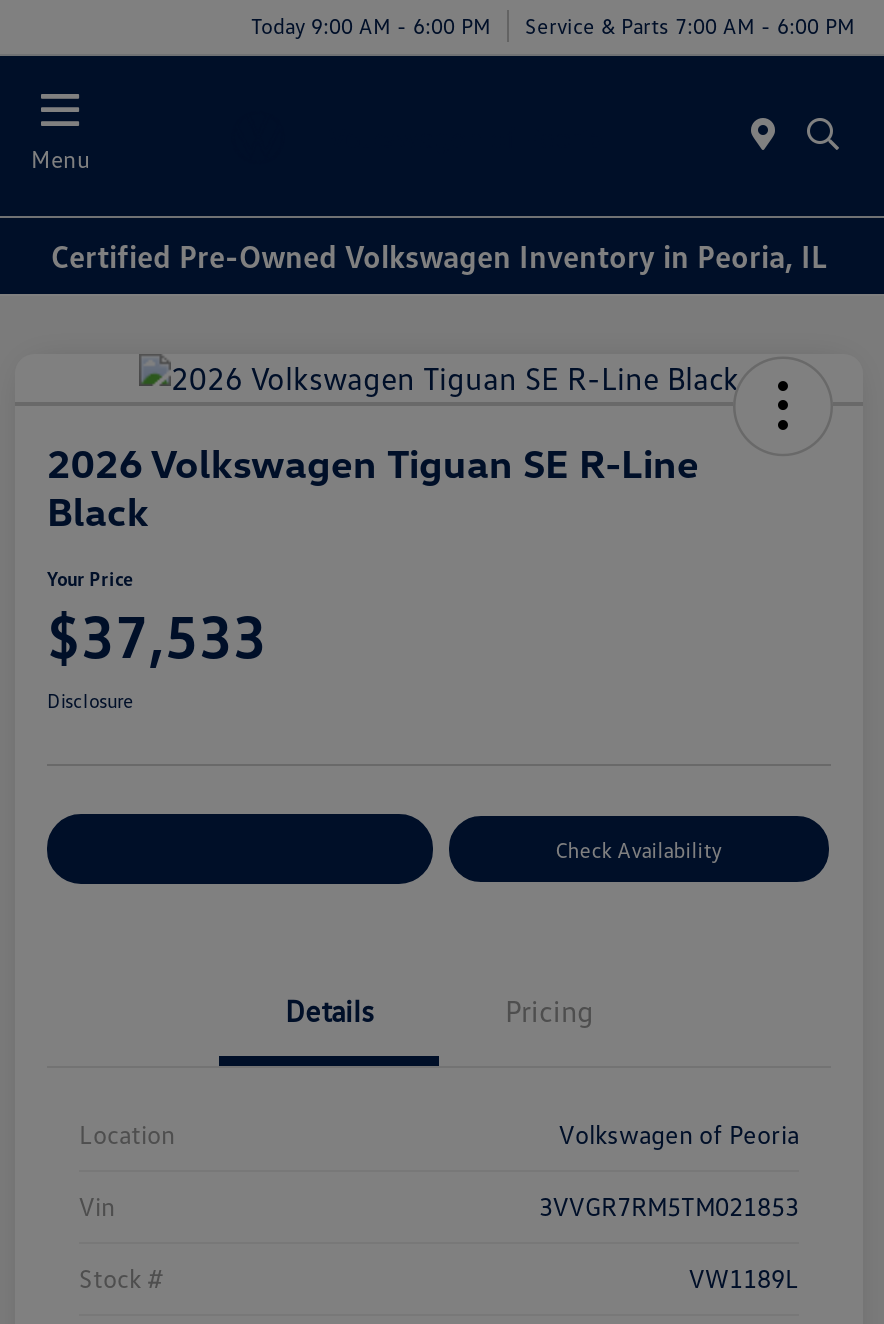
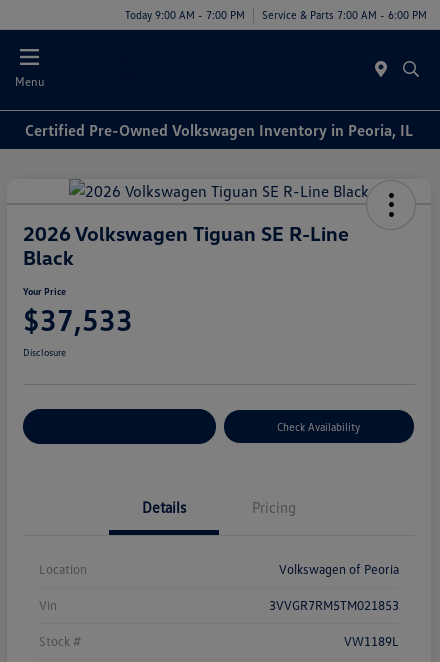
[251,11,855,37] Today 9:00 AM - 6:00 PM Service & Parts 7:00 AM - 6:00 PM -> [125,7,427,20] Today 9:00 AM - 7:00 PM Service & Parts 7:00 AM - 6:00 PM

